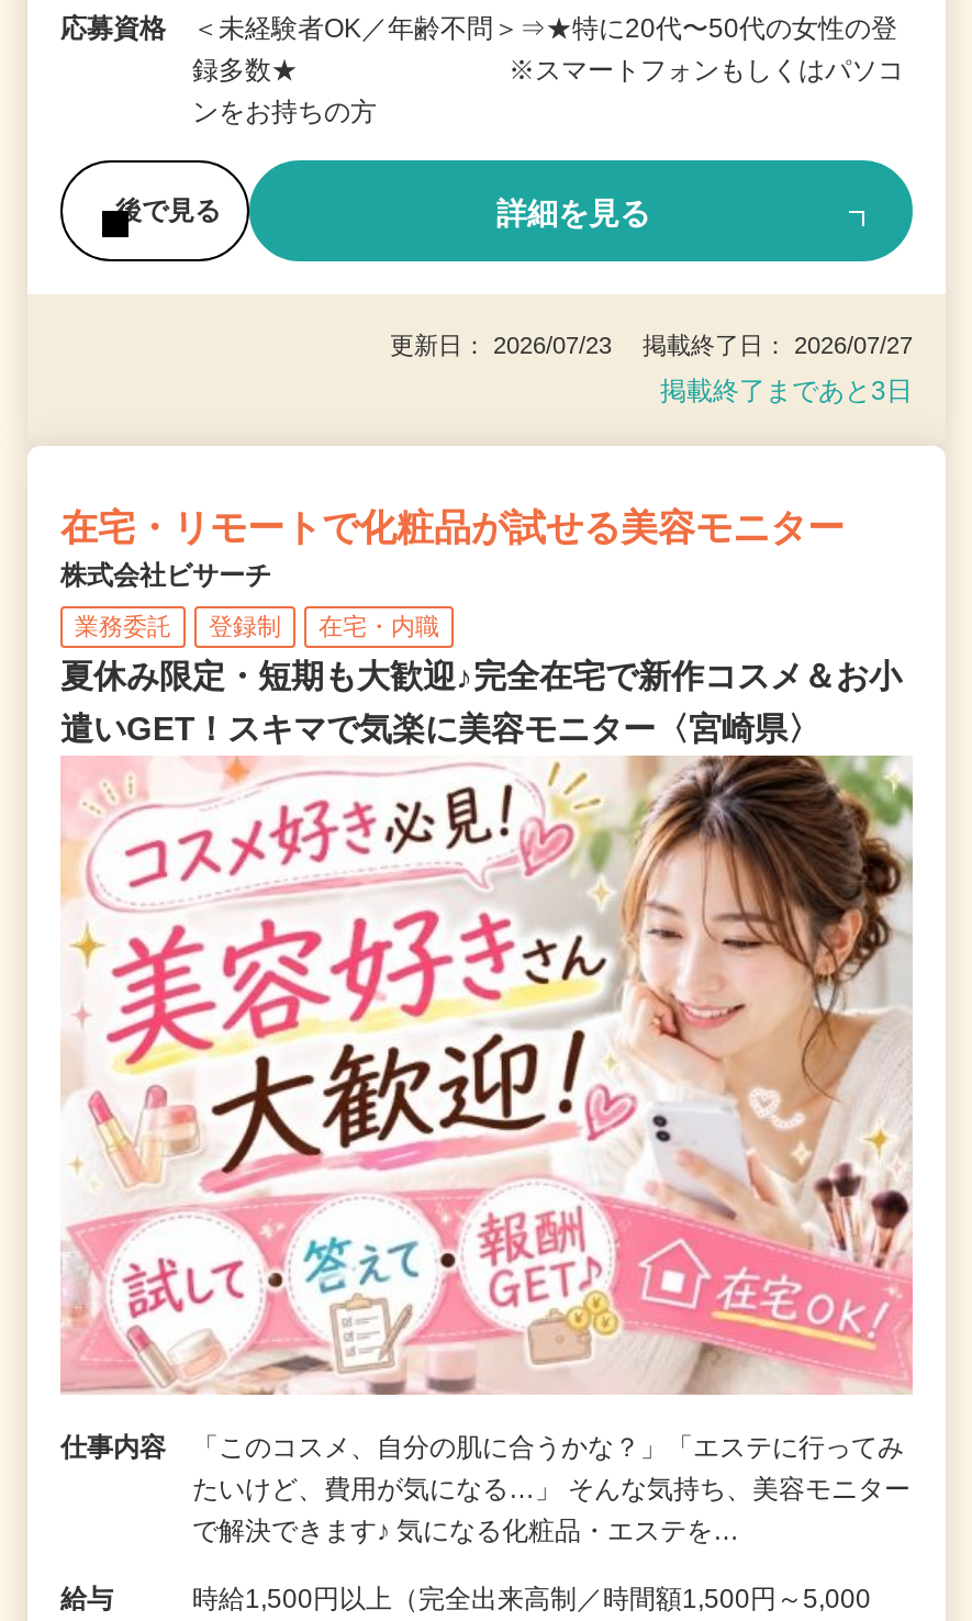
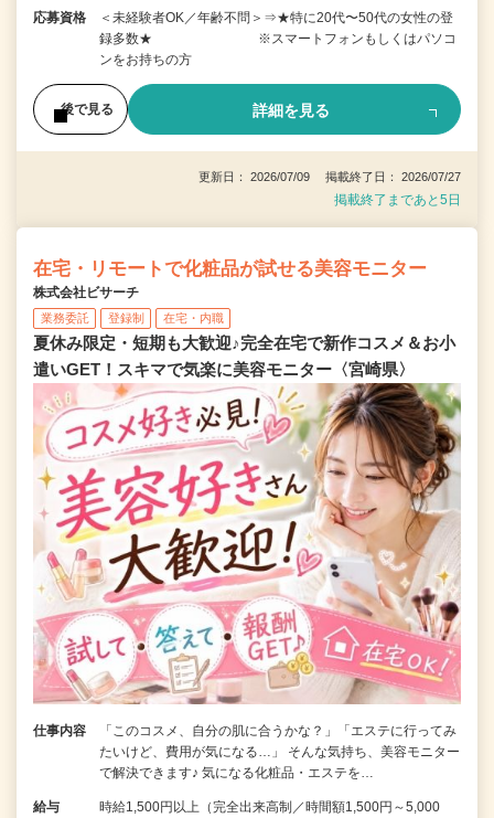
[390,332,913,358] 更新日： 2026/07/23 掲載終了日： 2026/07/27 -> [198,170,461,183] 更新日： 2026/07/09 掲載終了日： 2026/07/27
[660,376,913,406] 掲載終了まであと3日 -> [334,192,461,208] 掲載終了まであと5日

